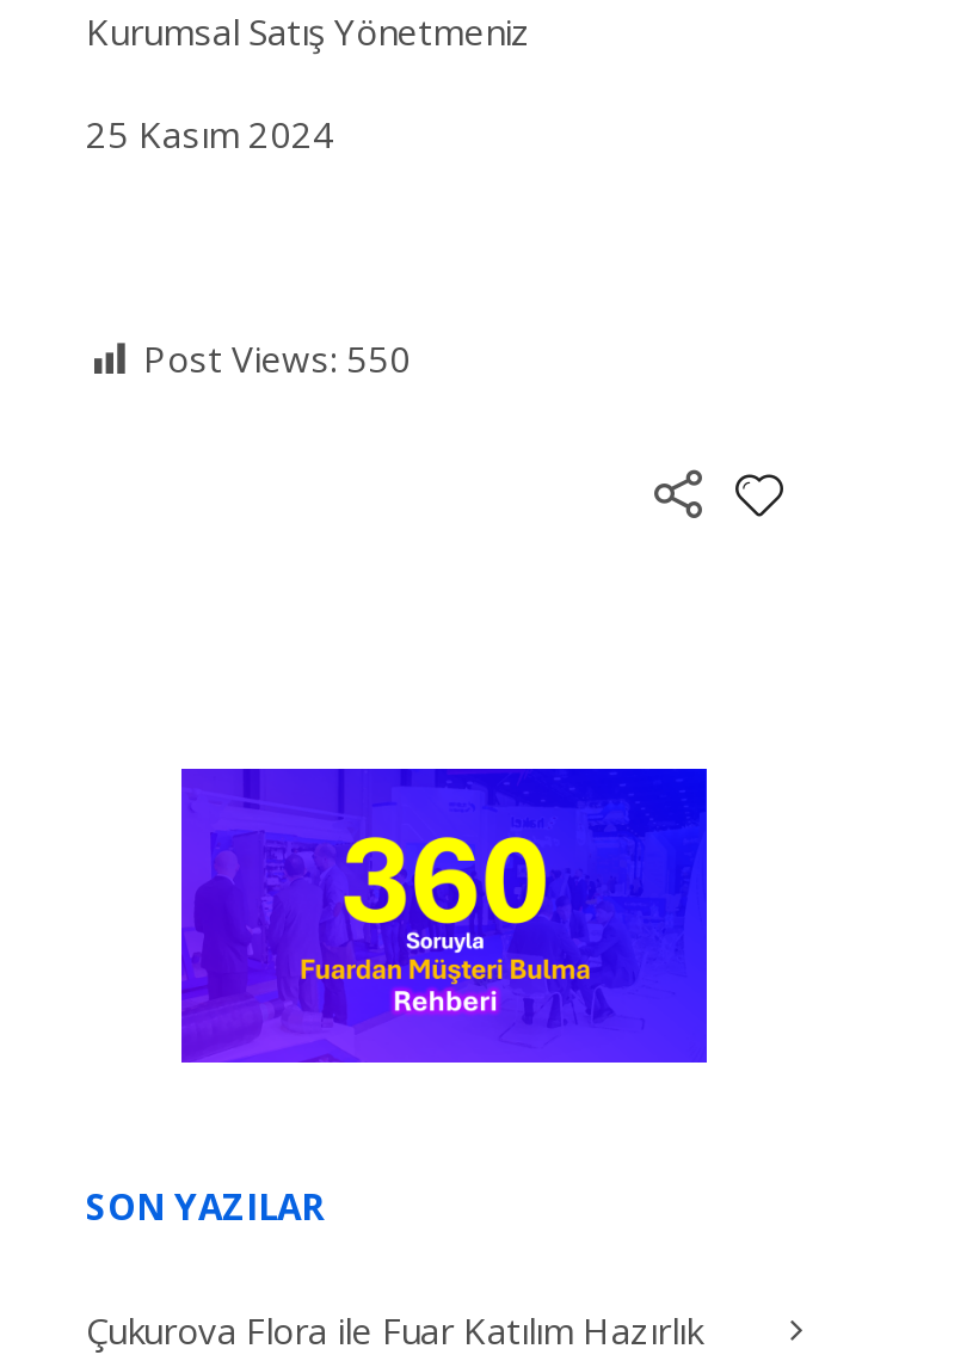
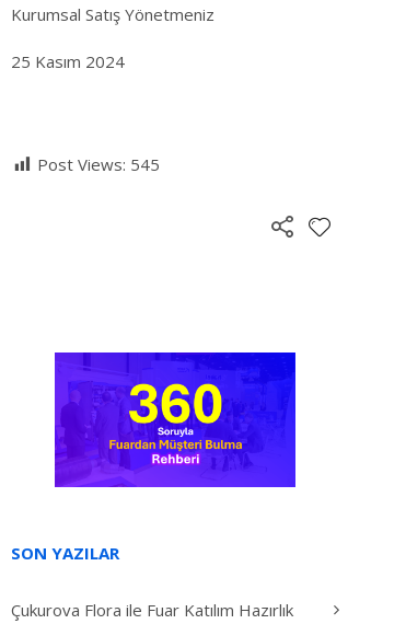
[143,333,411,381] Post Views: 550 -> [37,153,160,175] Post Views: 545

